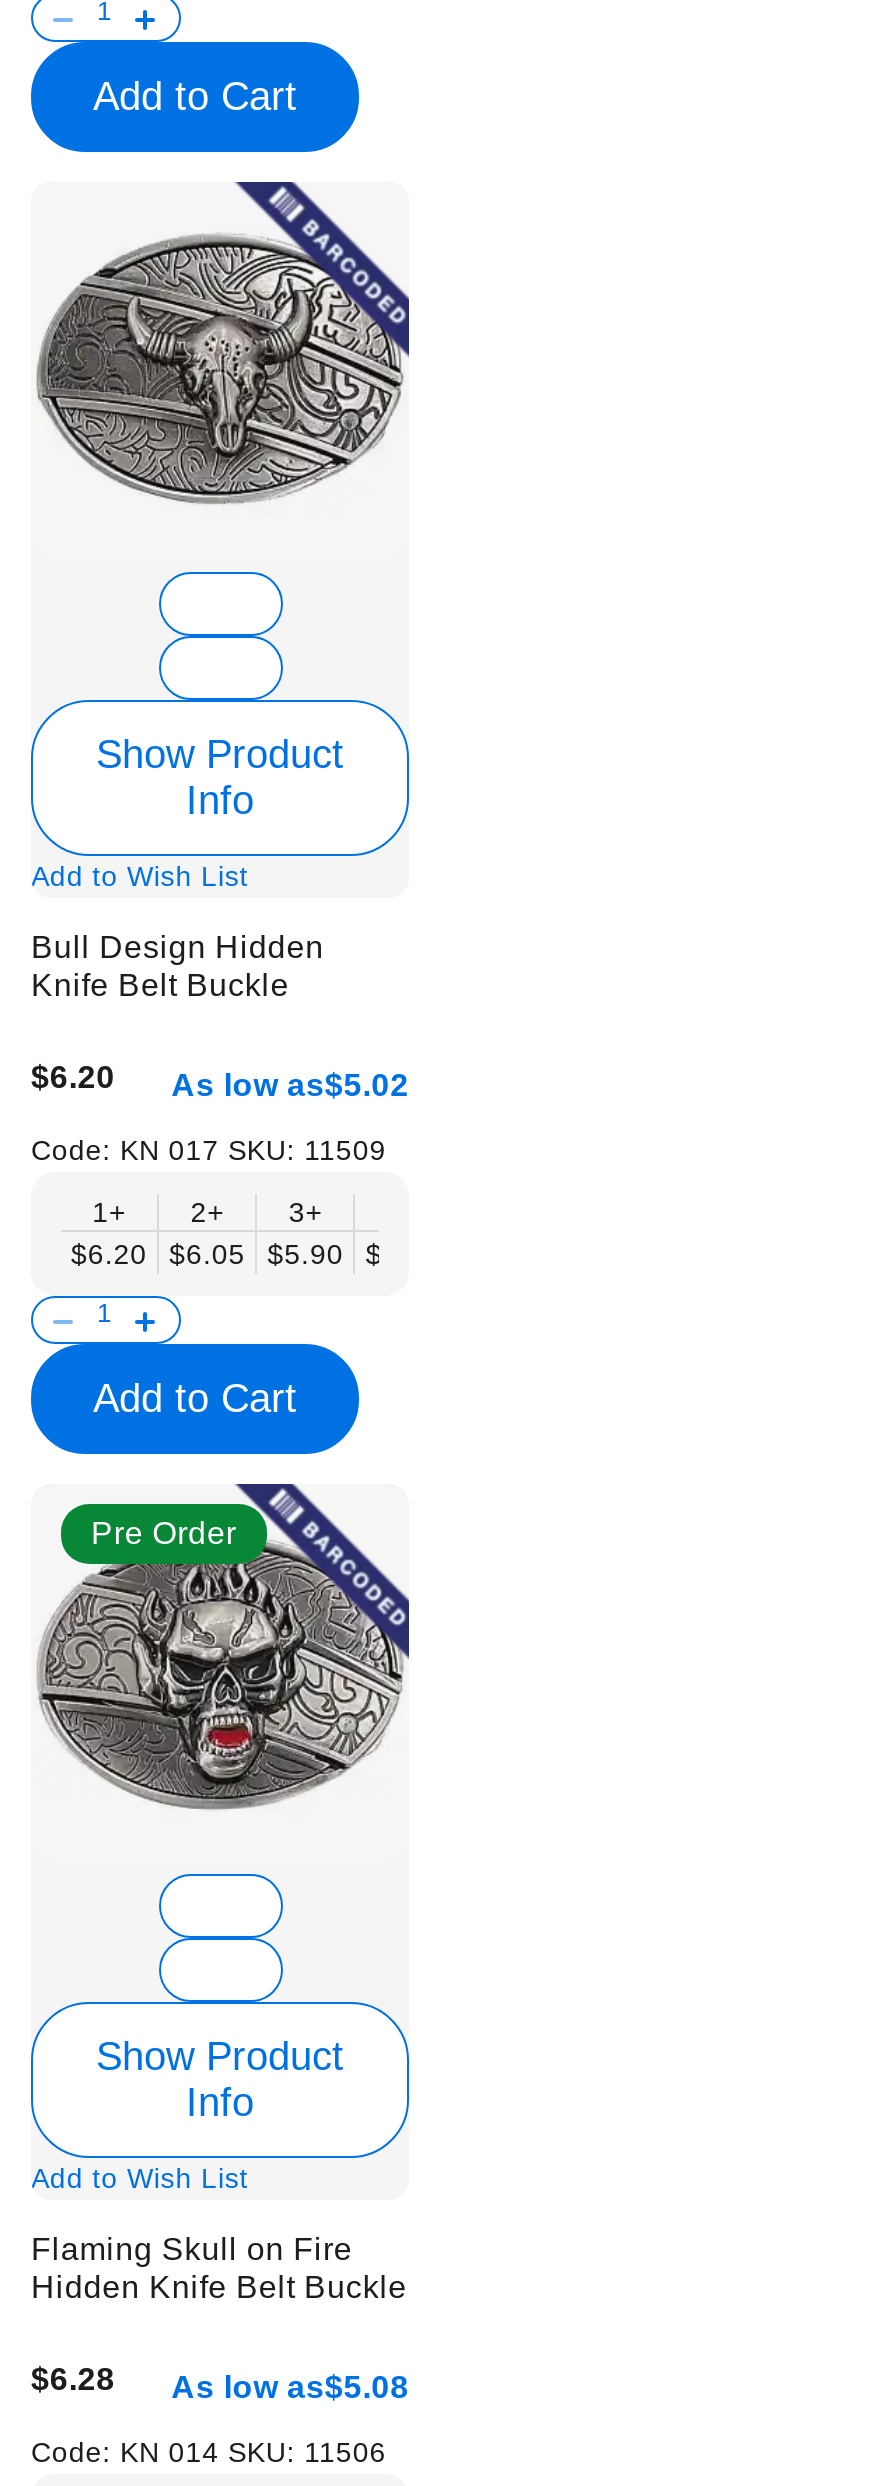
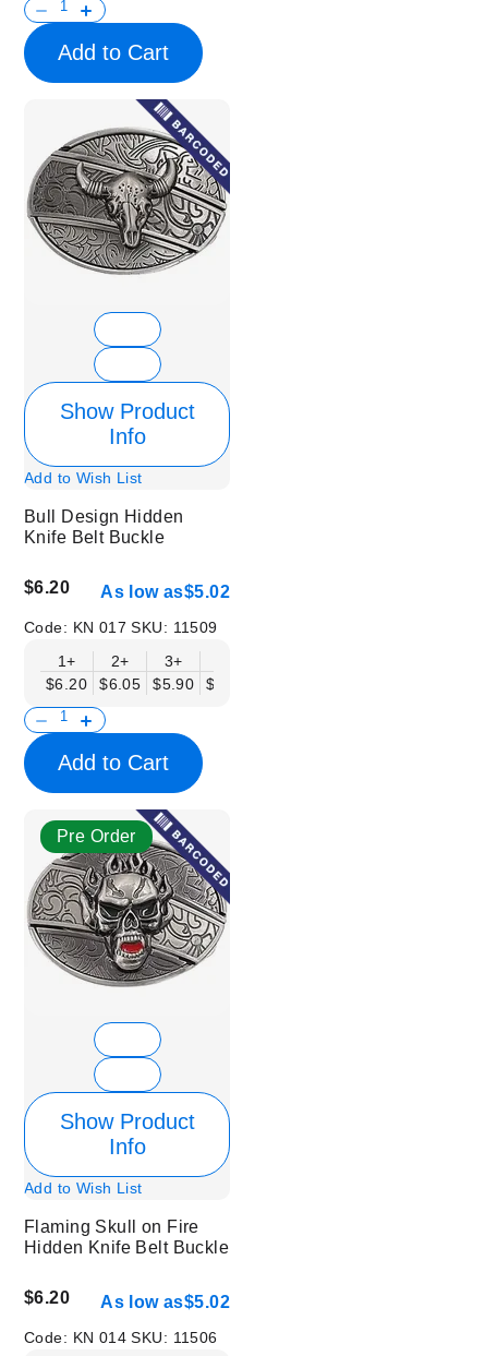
[31,2362,115,2396] $6.28 -> [24,1289,70,1307] $6.20
[171,2370,409,2404] As low as$5.08 -> [100,1293,230,1311] As low as$5.02

